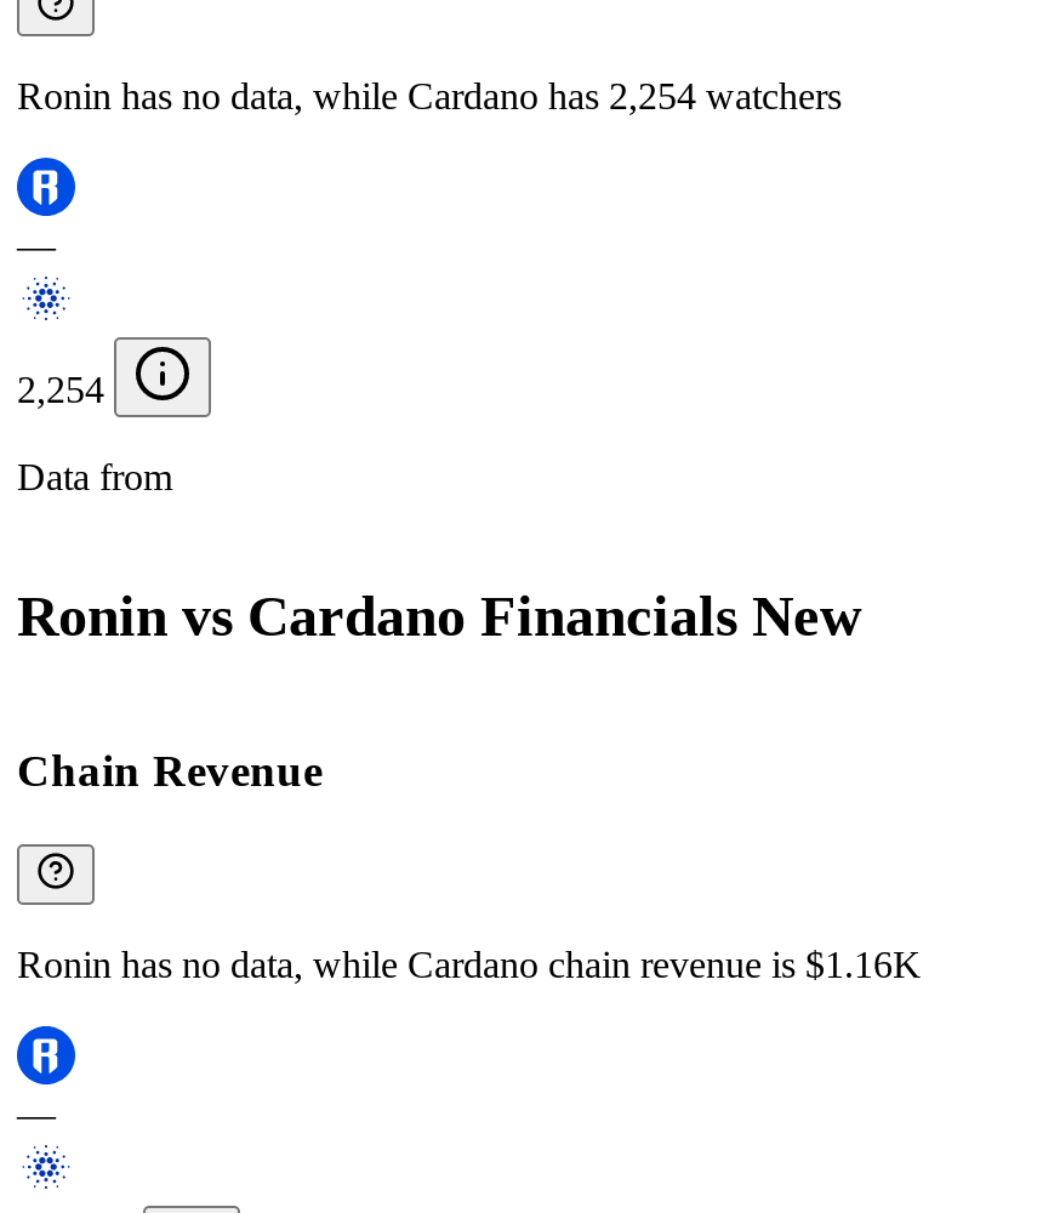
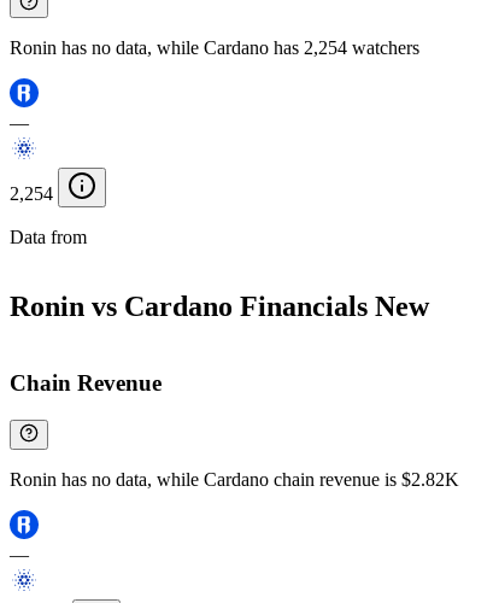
[17,943,922,984] Ronin has no data, while Cardano chain revenue is $1.16K -> [10,469,459,489] Ronin has no data, while Cardano chain revenue is $2.82K

